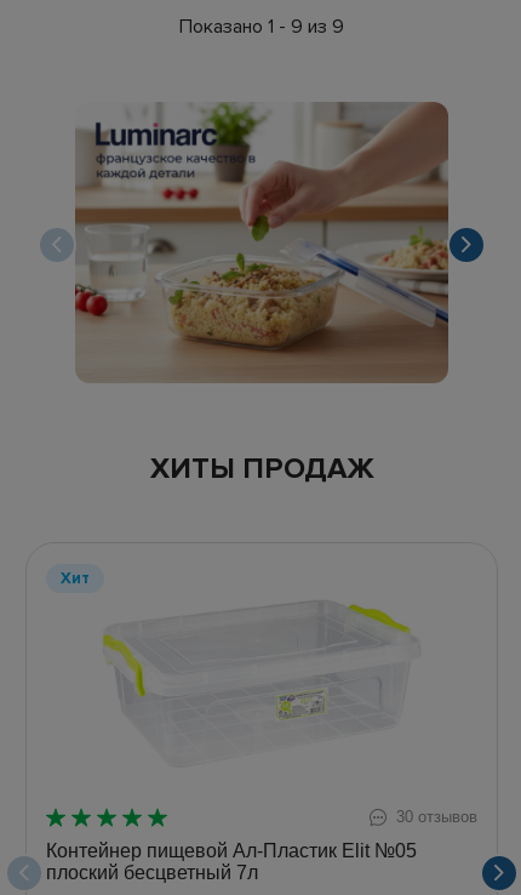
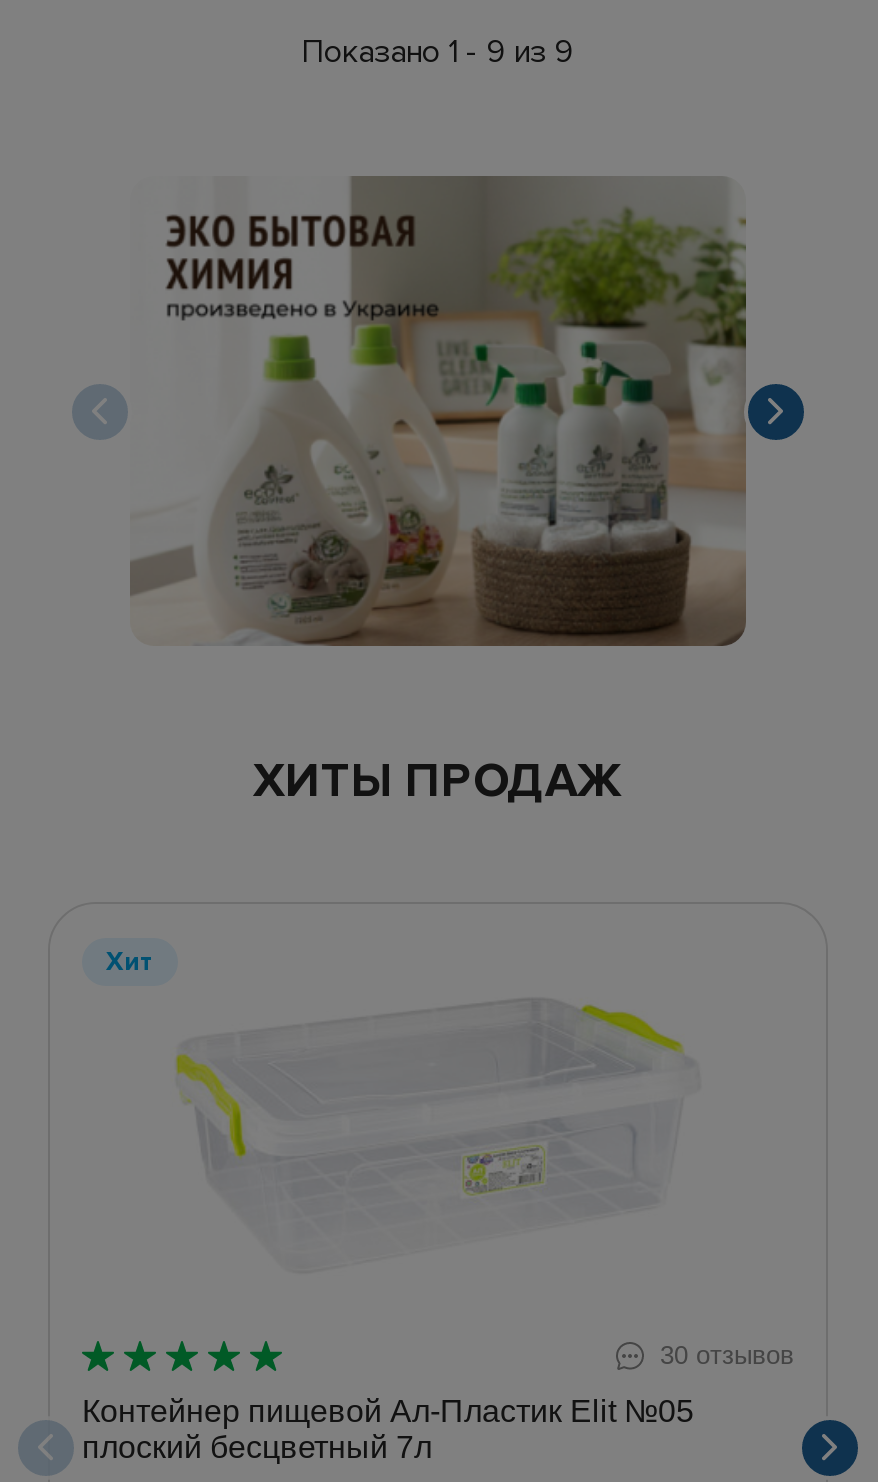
[74,102,450,387] [image] -> [130,174,748,648] [image]

